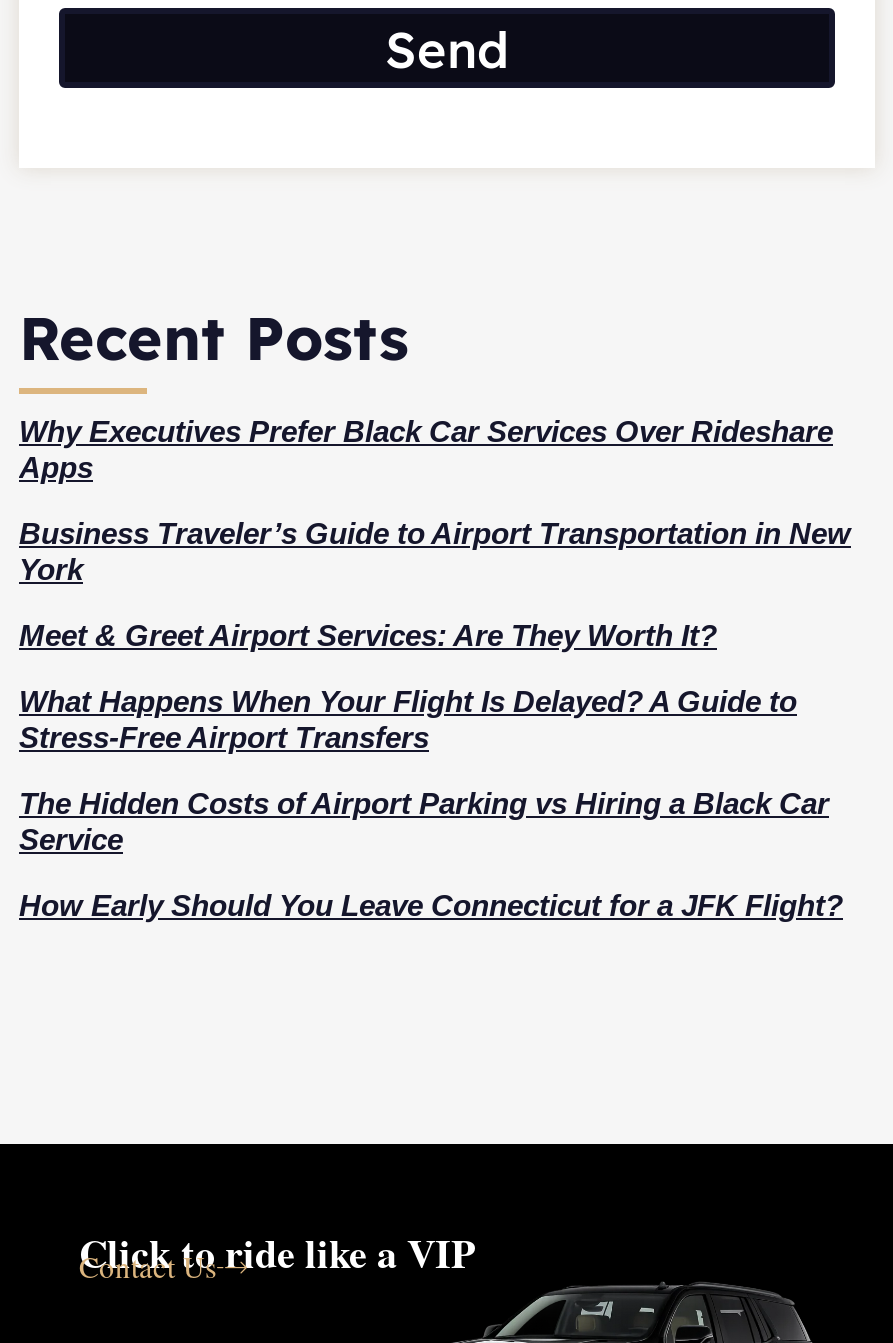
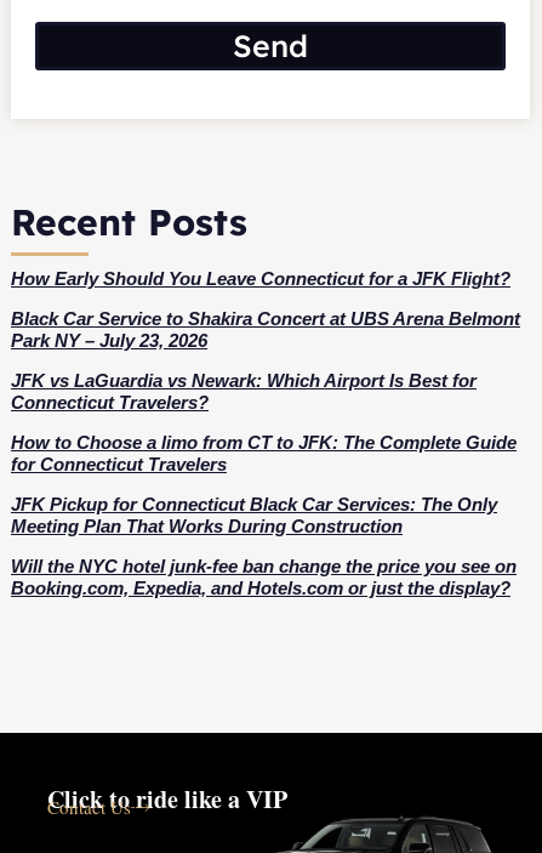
[19,414,851,856] Why Executives Prefer Black Car Services Over Rideshare | Apps | Business Traveler’s Guide to Airport Transportation in New | York | Meet & Greet Airport Services: Are They Worth It? | What Happens When Your Flight Is Delayed? A Guide to | Stress-Free Airport Transfers | The Hidden Costs of Airport Parking vs Hiring a Black Car | Service -> none
moved [19,888,843,922] -> [11,268,510,288]: How Early Should You Leave Connecticut for a JFK Flight?
none -> [11,308,520,598] Black Car Service to Shakira Concert at UBS Arena Belmont | Park NY – July 23, 2026 | JFK vs LaGuardia vs Newark: Which Airport Is Best for | Connecticut Travelers? | How to Choose a limo from CT to JFK: The Complete Guide | for Connecticut Travelers | JFK Pickup for Connecticut Black Car Services: The Only | Meeting Plan That Works During Construction | Will the NYC hotel junk-fee ban change the price you see on | Booking.com, Expedia, and Hotels.com or just the display?

